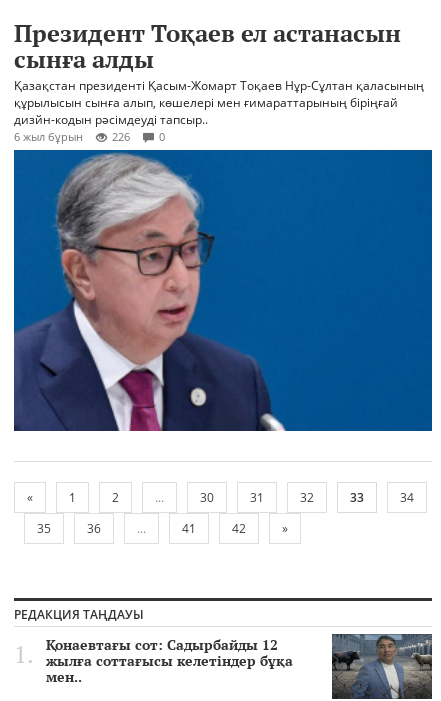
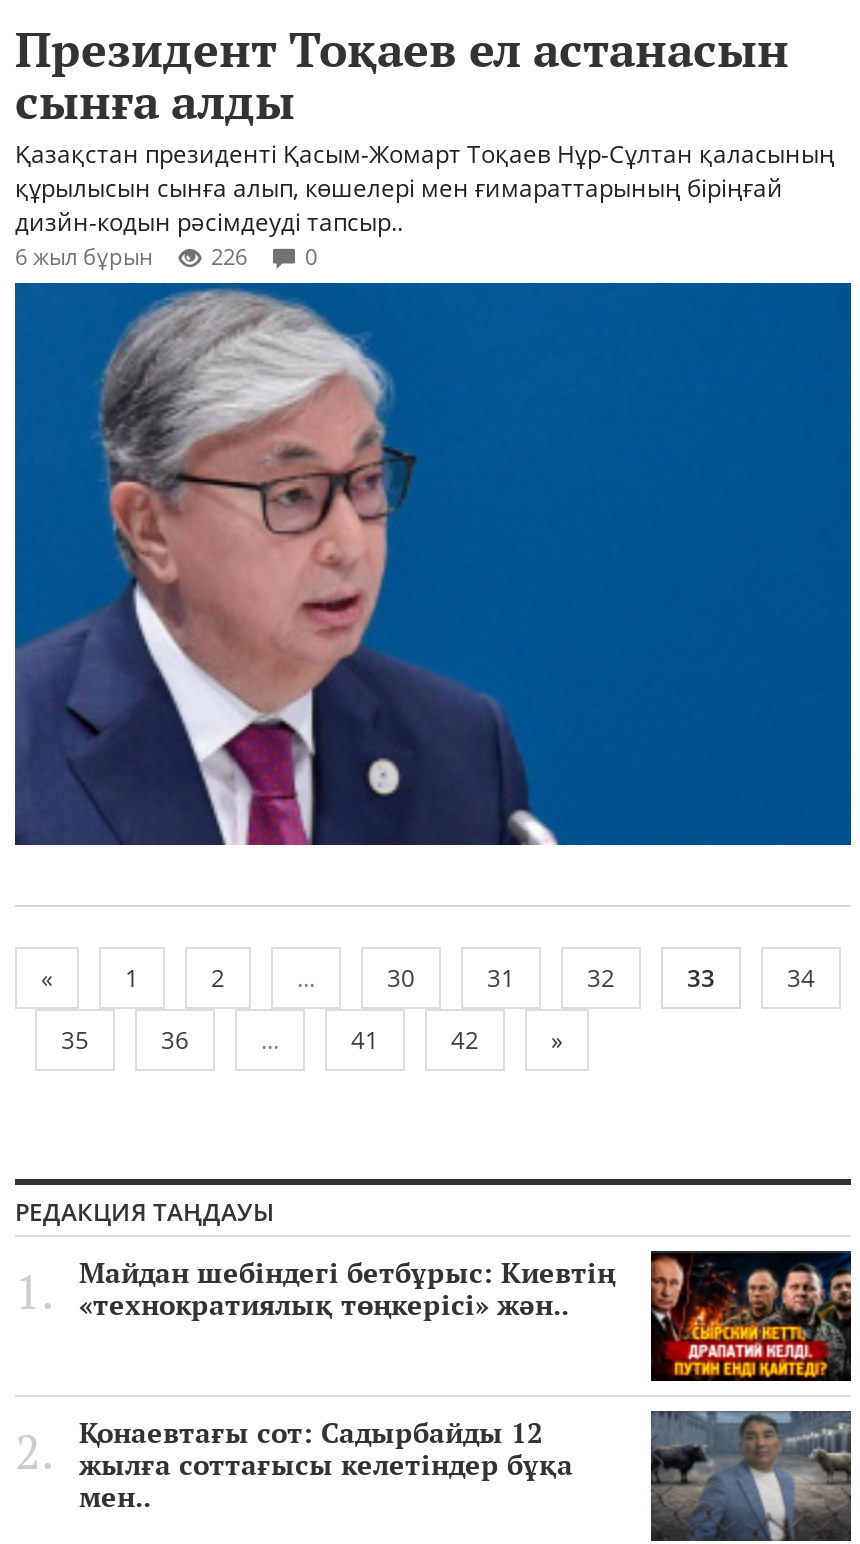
none -> [79,1251,851,1381] [image] | Майдан шебіндегі бетбұрыс: Киевтің | «технократиялық төңкерісі» жән..

